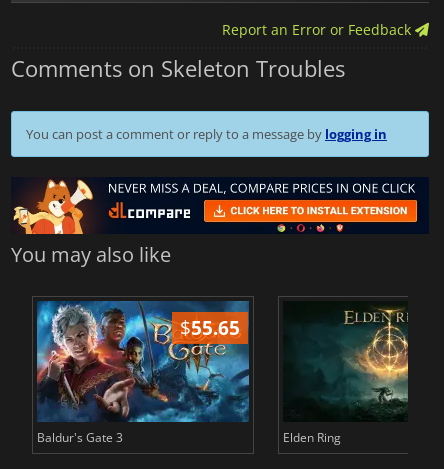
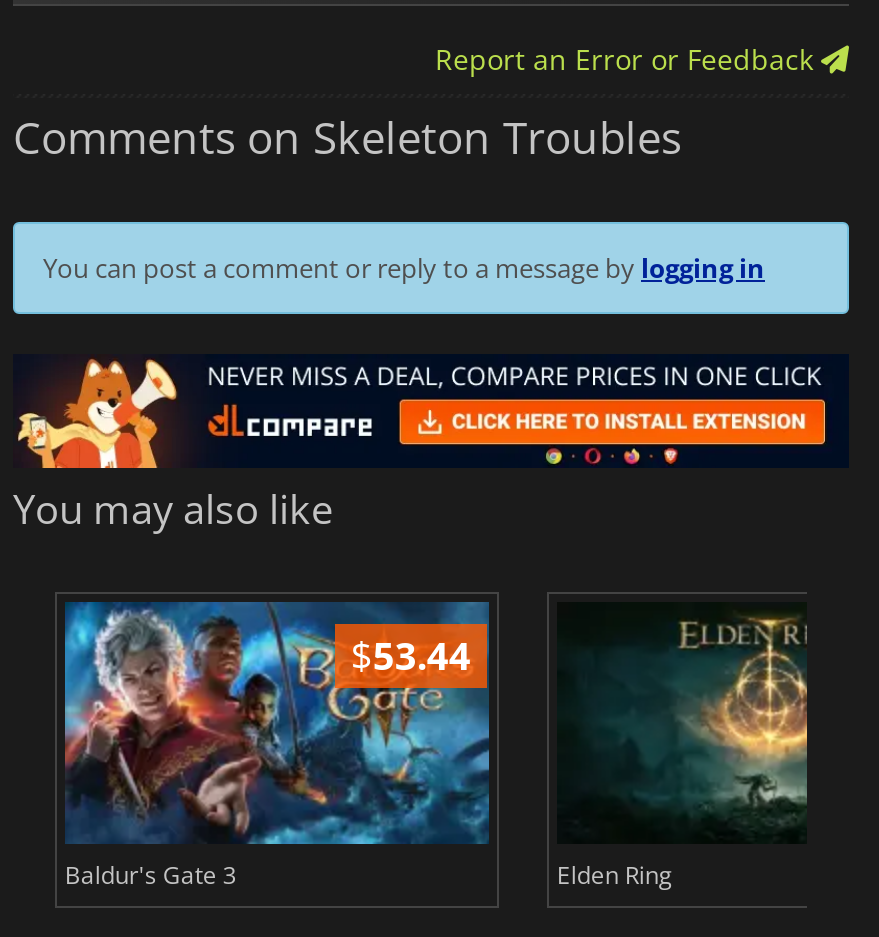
[180,314,240,341] $55.65 -> [351,628,471,682] $53.44

